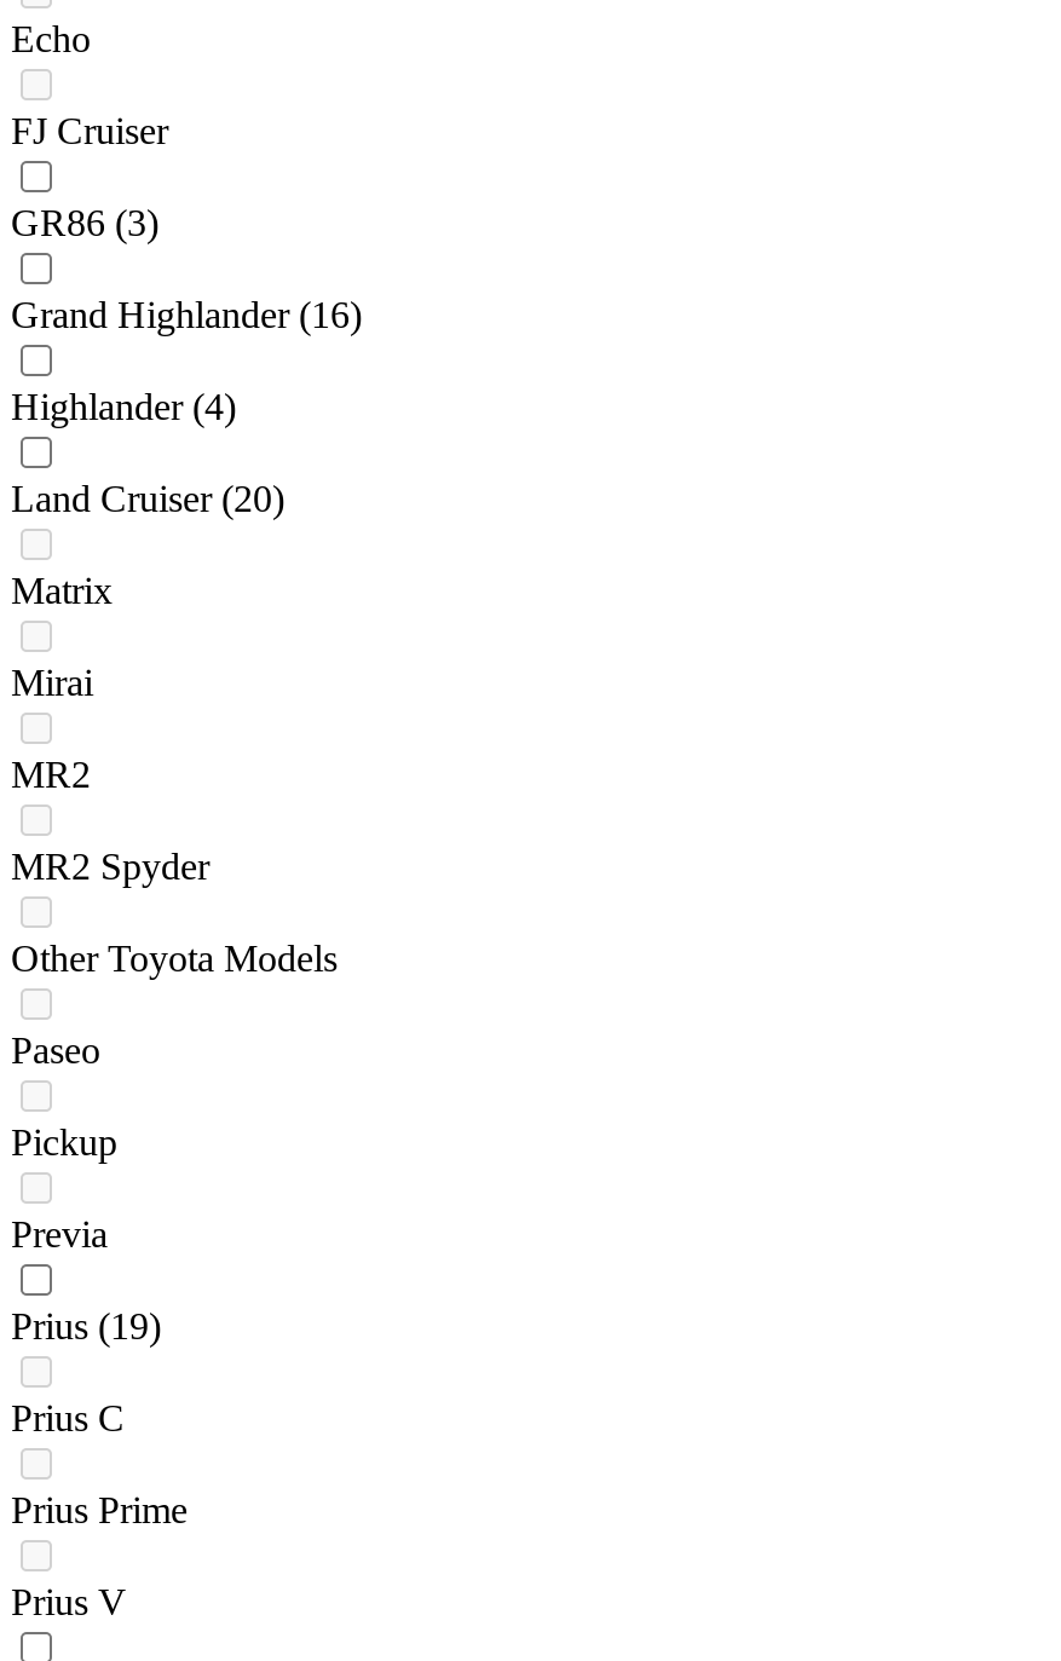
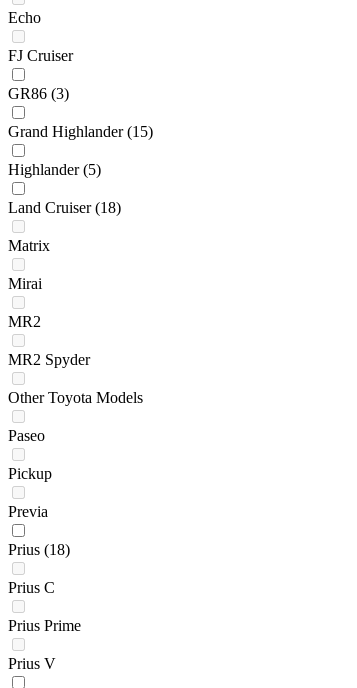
[11,295,362,336] Grand Highlander (16) -> [8,123,153,140] Grand Highlander (15)
[11,387,236,428] Highlander (4) -> [8,161,101,178] Highlander (5)
[11,479,284,520] Land Cruiser (20) -> [8,199,121,216] Land Cruiser (18)
[11,1306,161,1347] Prius (19) -> [8,541,70,558] Prius (18)

